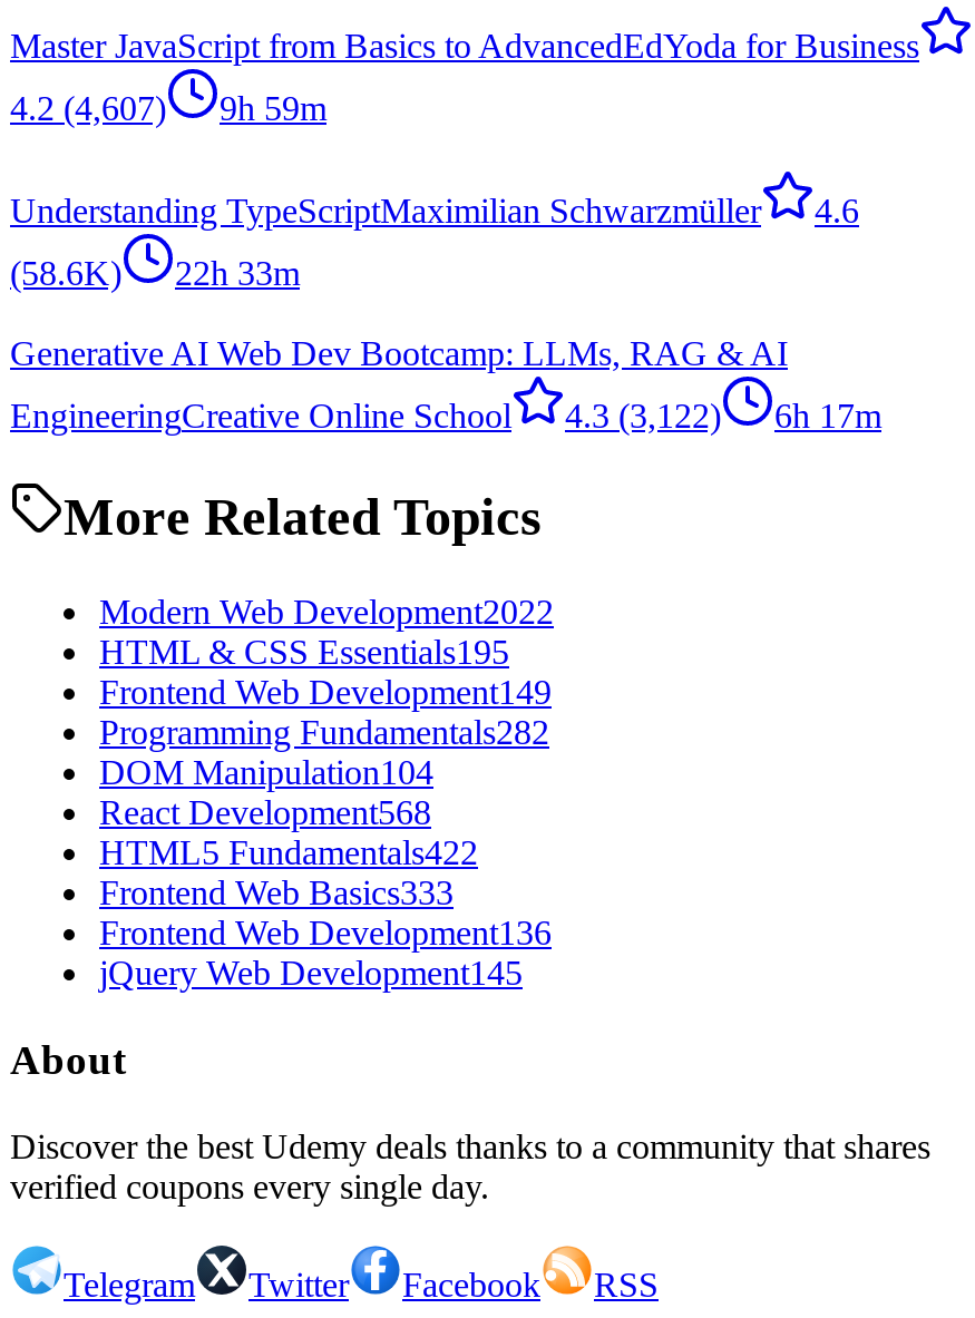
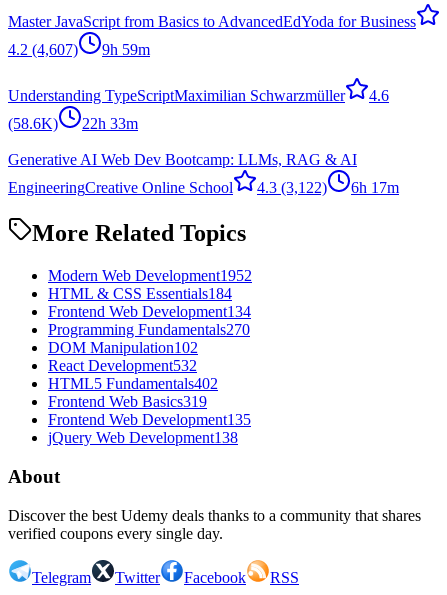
[99,593,554,631] Modern Web Development2022 -> [48,267,252,284] Modern Web Development1952
[99,633,509,671] HTML & CSS Essentials195 -> [48,285,232,302] HTML & CSS Essentials184
[99,673,552,711] Frontend Web Development149 -> [48,303,251,320] Frontend Web Development134
[99,713,549,751] Programming Fundamentals282 -> [48,321,250,338] Programming Fundamentals270
[99,754,433,791] DOM Manipulation104 -> [48,339,198,356] DOM Manipulation102
[99,794,431,832] React Development568 -> [48,357,197,374] React Development532
[99,834,478,872] HTML5 Fundamentals422 -> [48,375,218,392] HTML5 Fundamentals402
[99,874,454,912] Frontend Web Basics333 -> [48,393,207,410] Frontend Web Basics319
[99,914,552,952] Frontend Web Development136 -> [48,411,251,428] Frontend Web Development135
[99,954,523,992] jQuery Web Development145 -> [48,429,238,446] jQuery Web Development138

